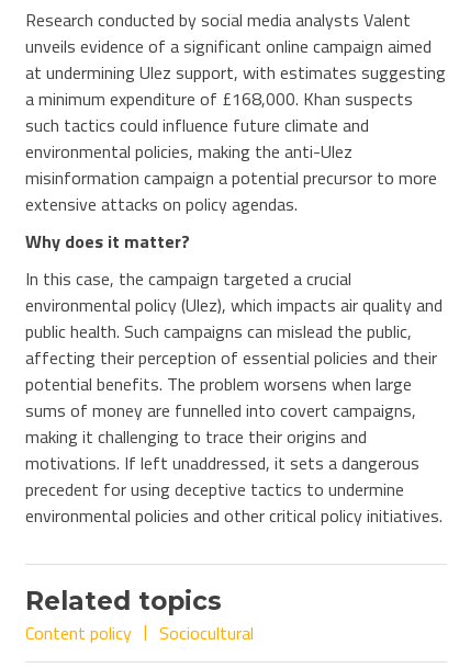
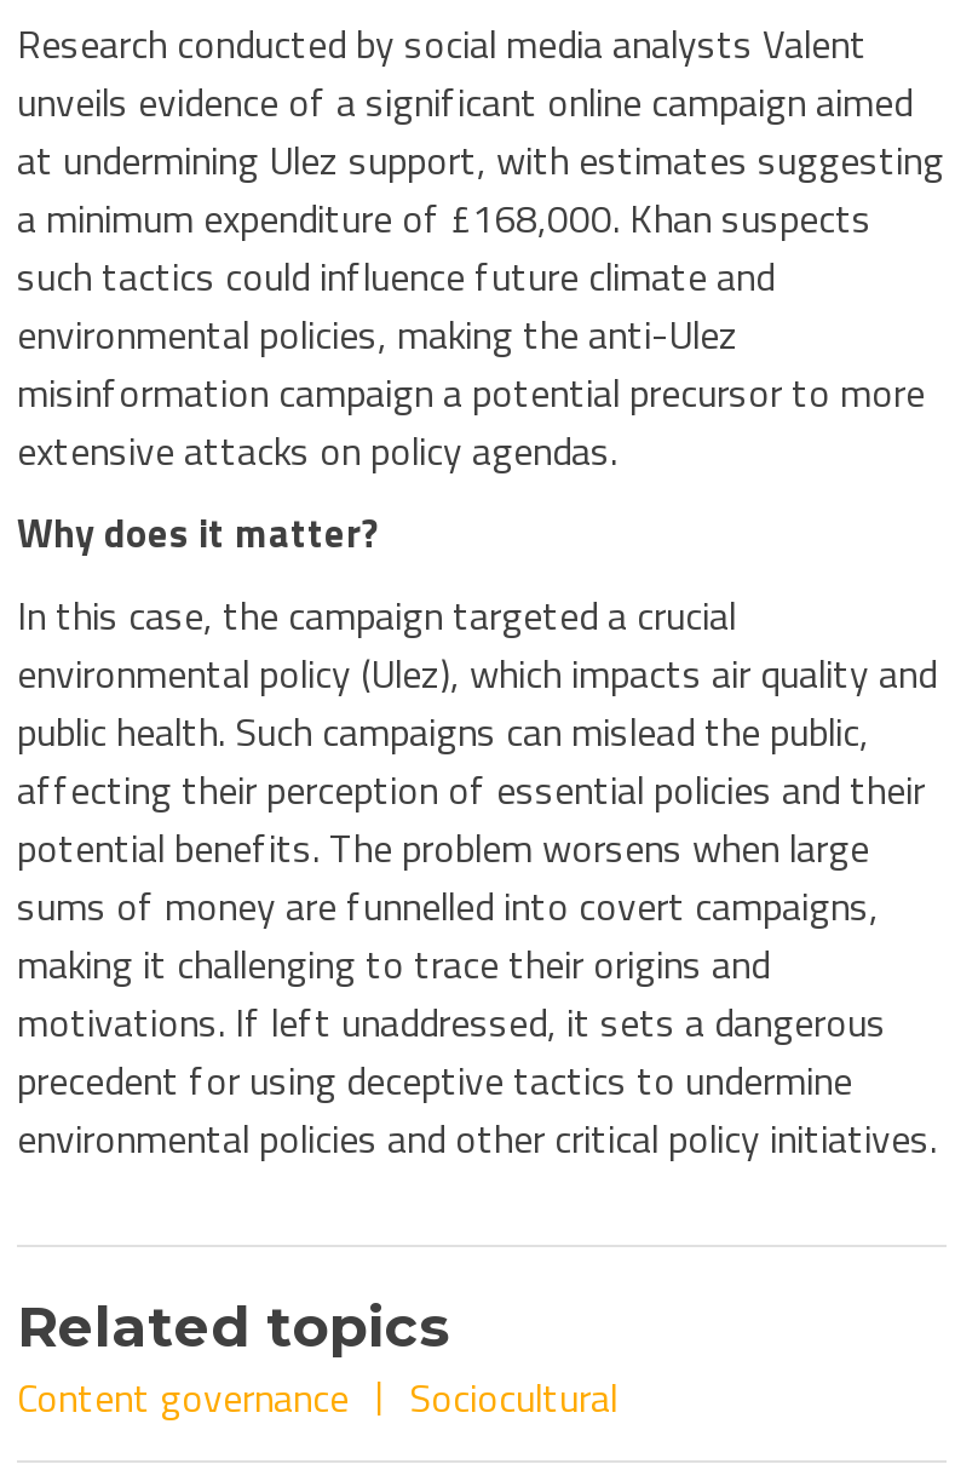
[25,620,132,646] Content policy -> [17,1369,349,1427] Content governance

